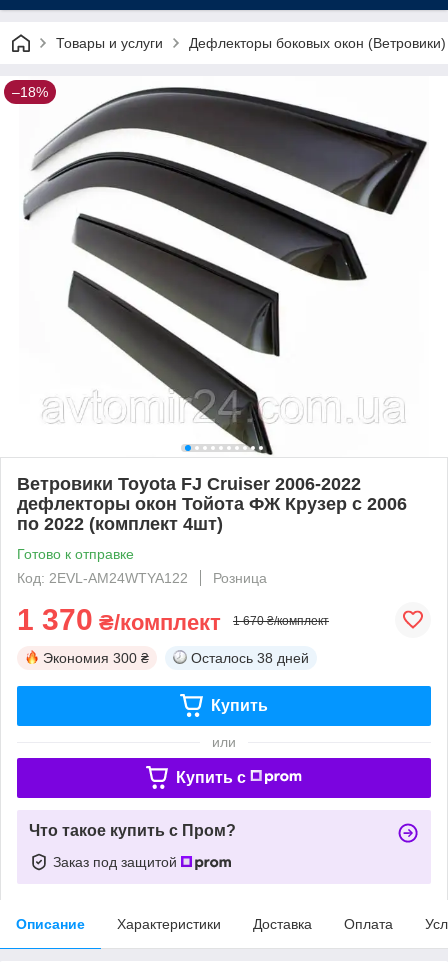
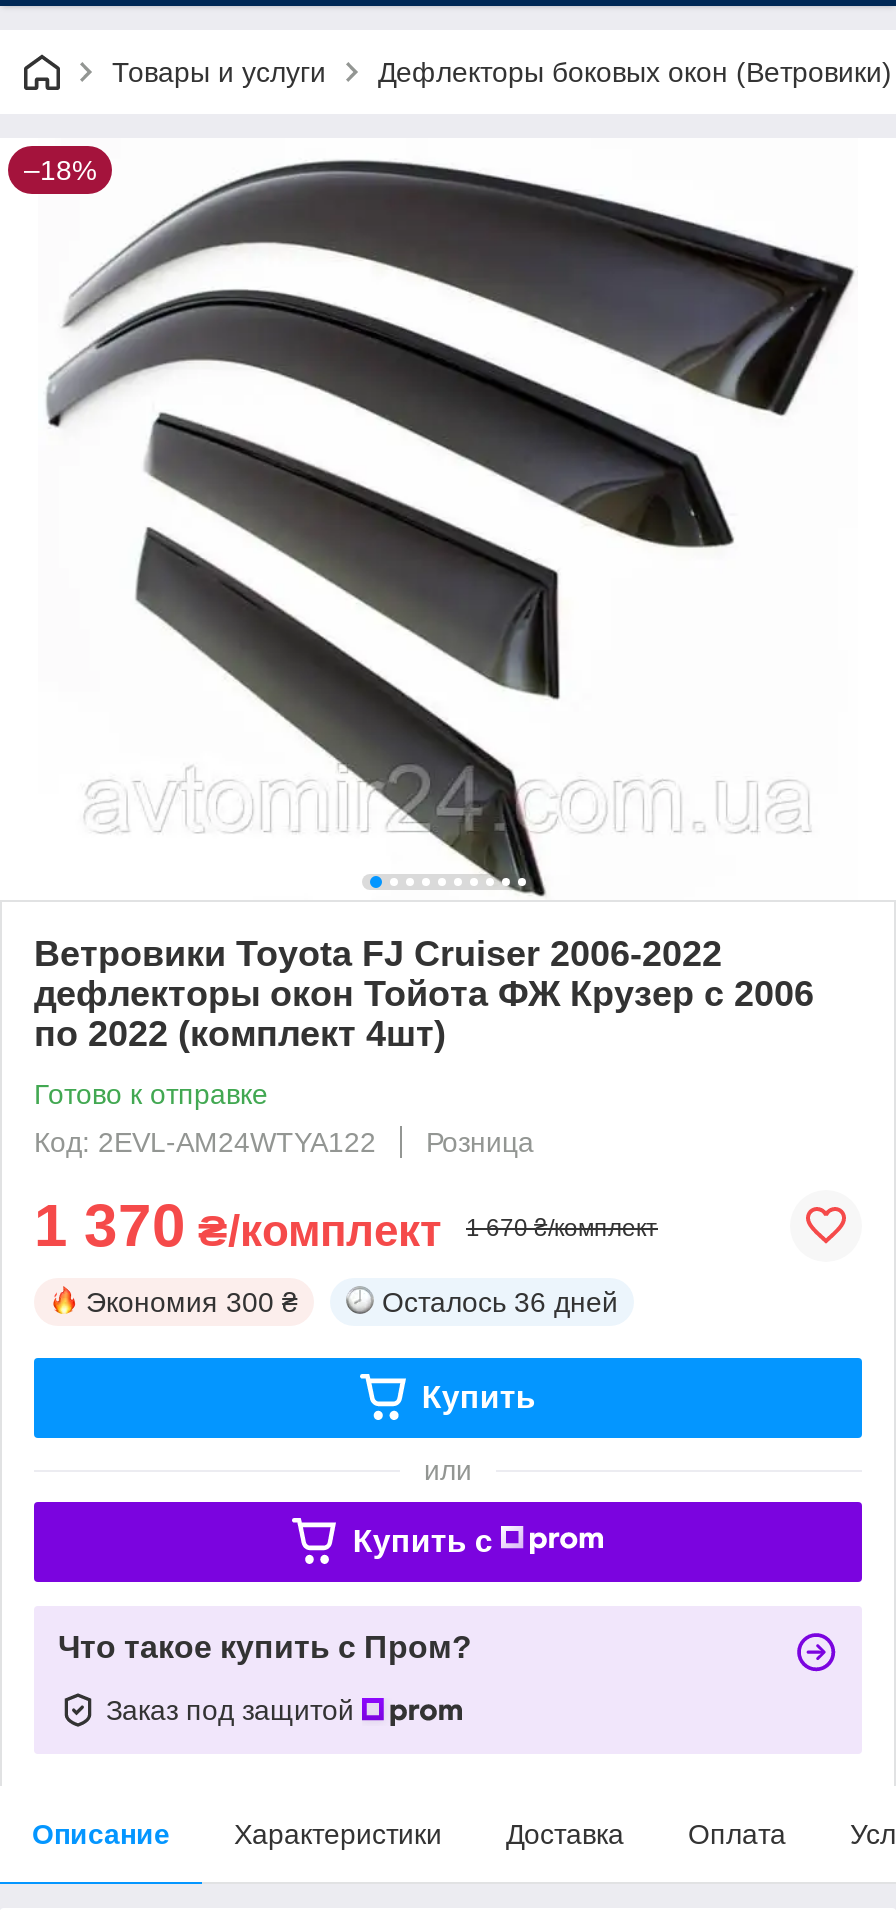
[191,650,309,666] Осталось 38 дней -> [382,1286,618,1318] Осталось 36 дней

